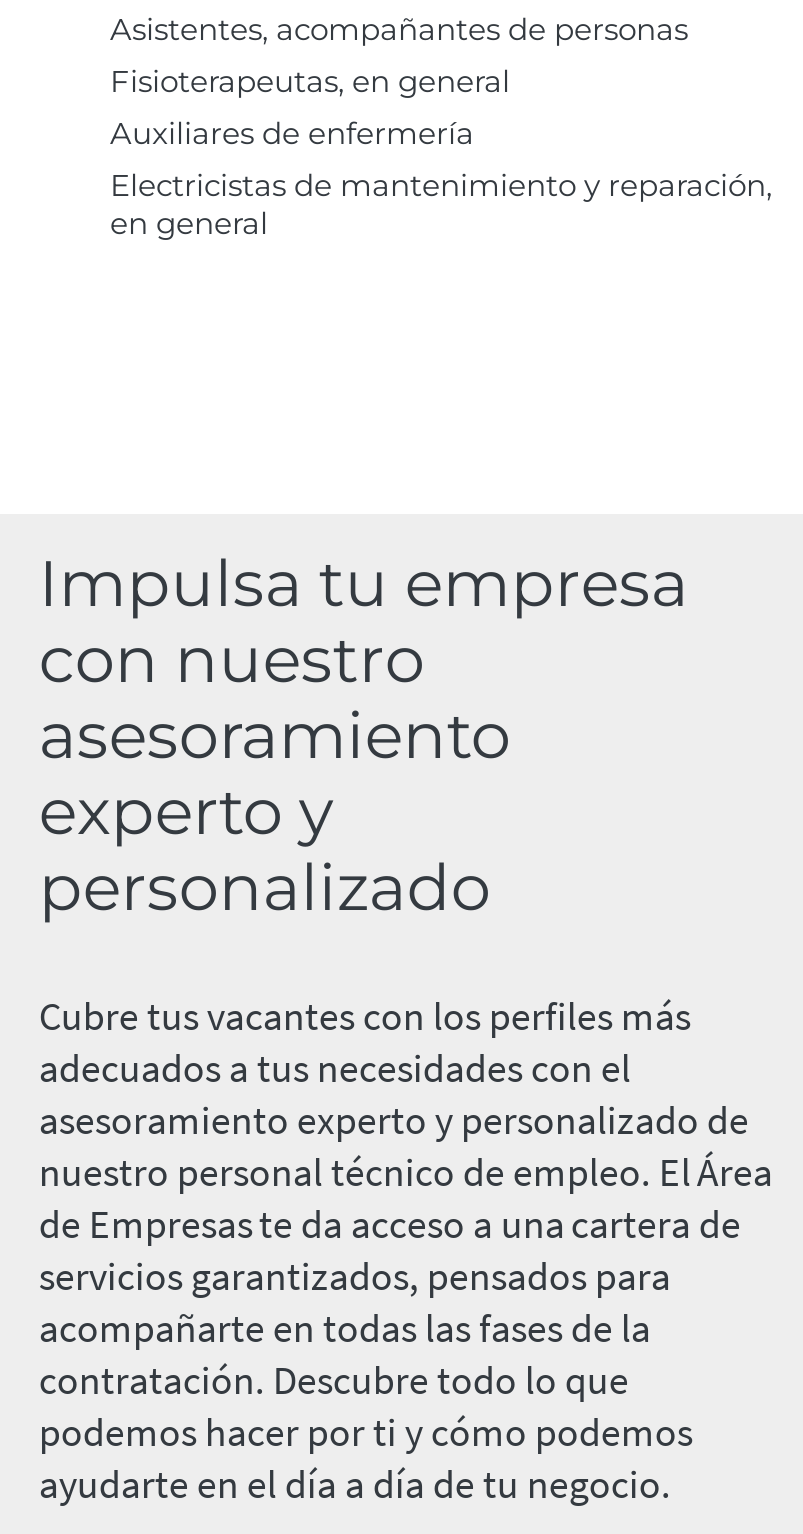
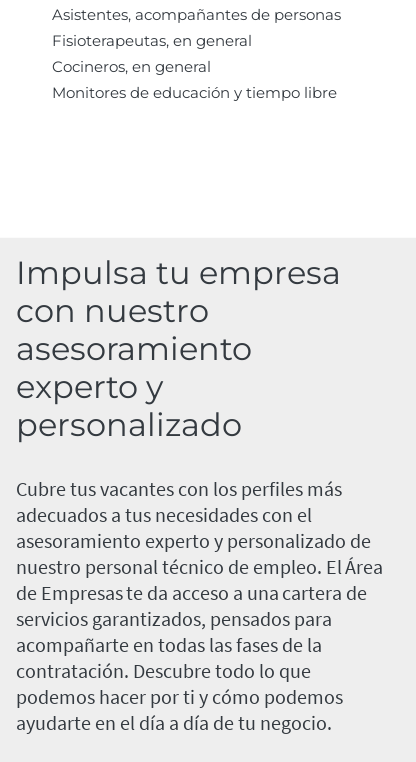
[110,114,772,242] Auxiliares de enfermería | Electricistas de mantenimiento y reparación, | en general -> [52,57,337,102] Cocineros, en general | Monitores de educación y tiempo libre

